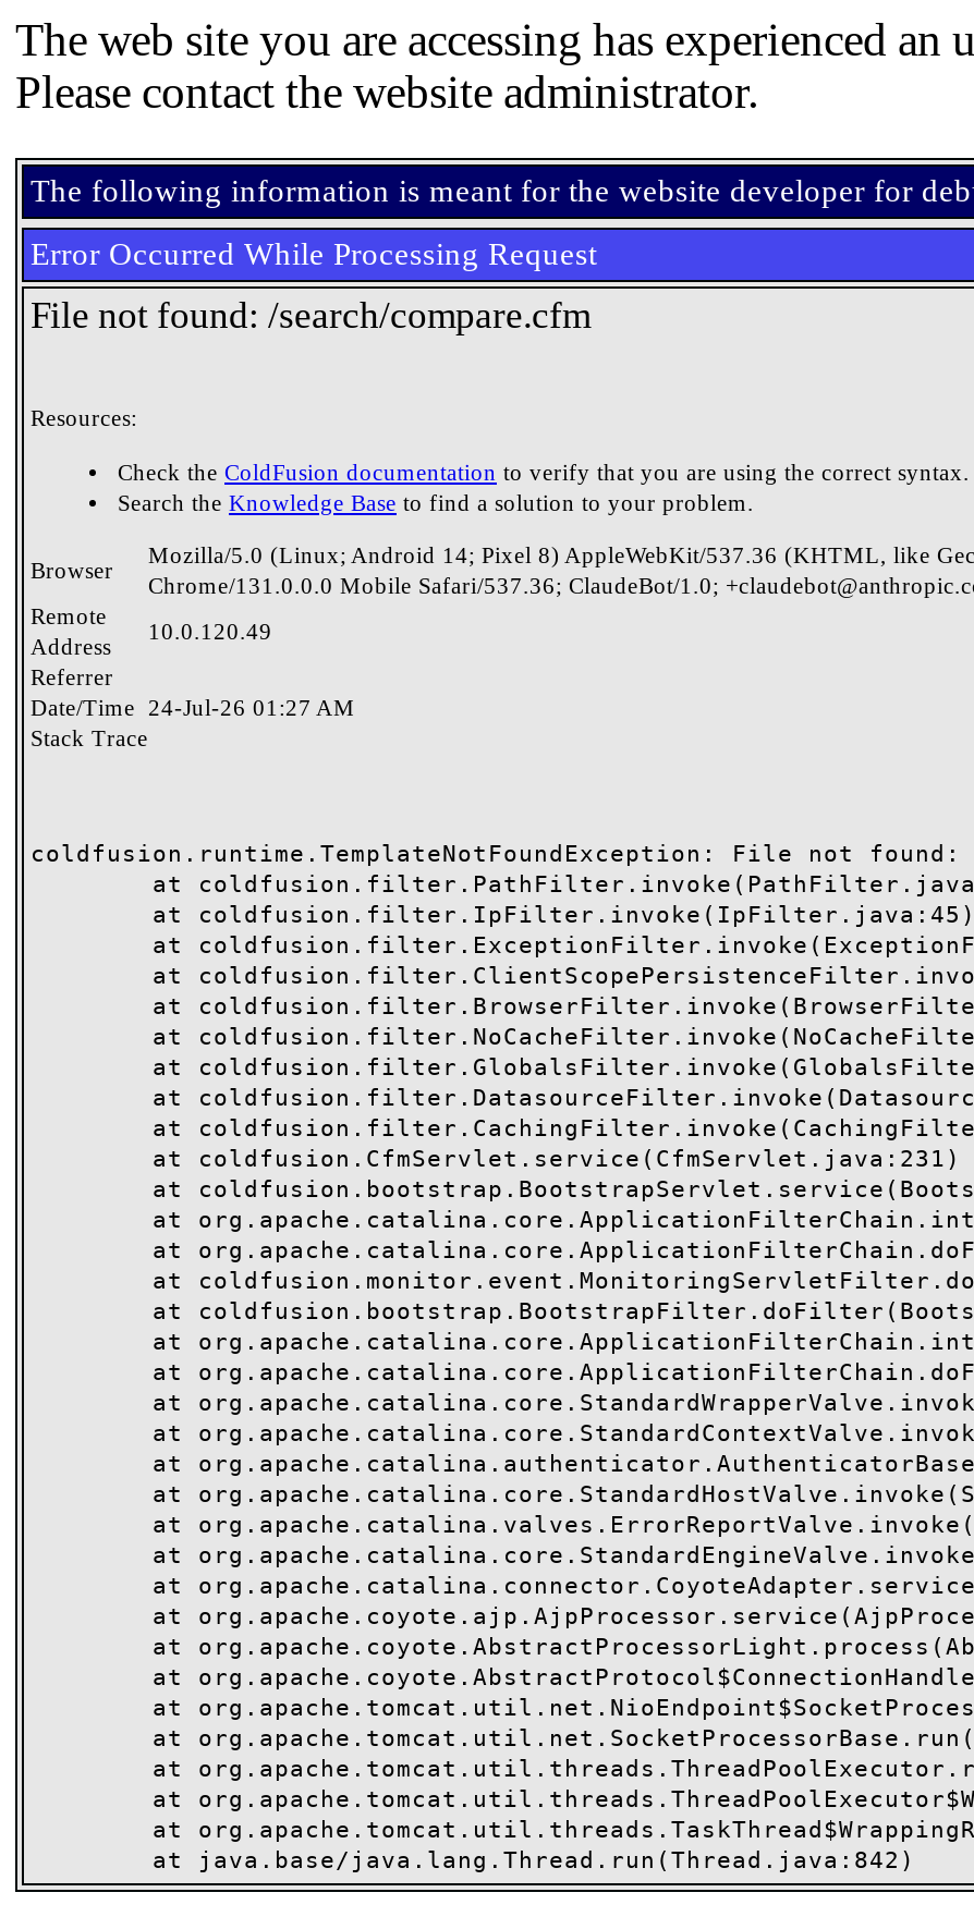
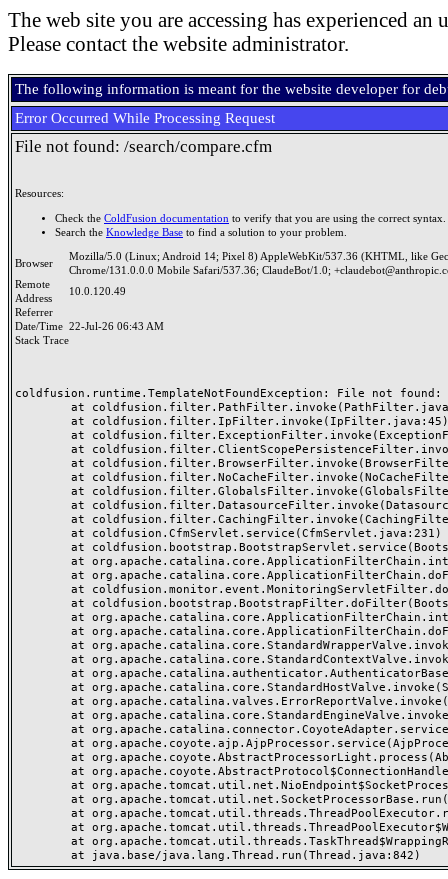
[31,696,355,720] Date/Time 24-Jul-26 01:27 AM -> [15,321,164,332] Date/Time 22-Jul-26 06:43 AM

